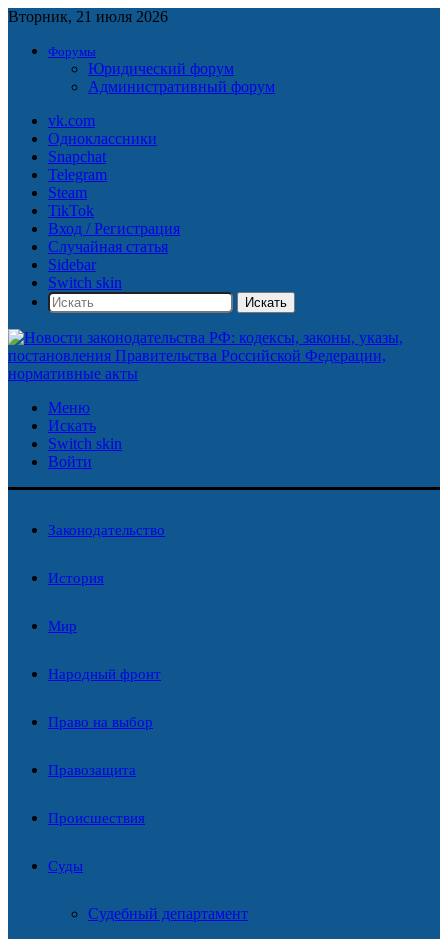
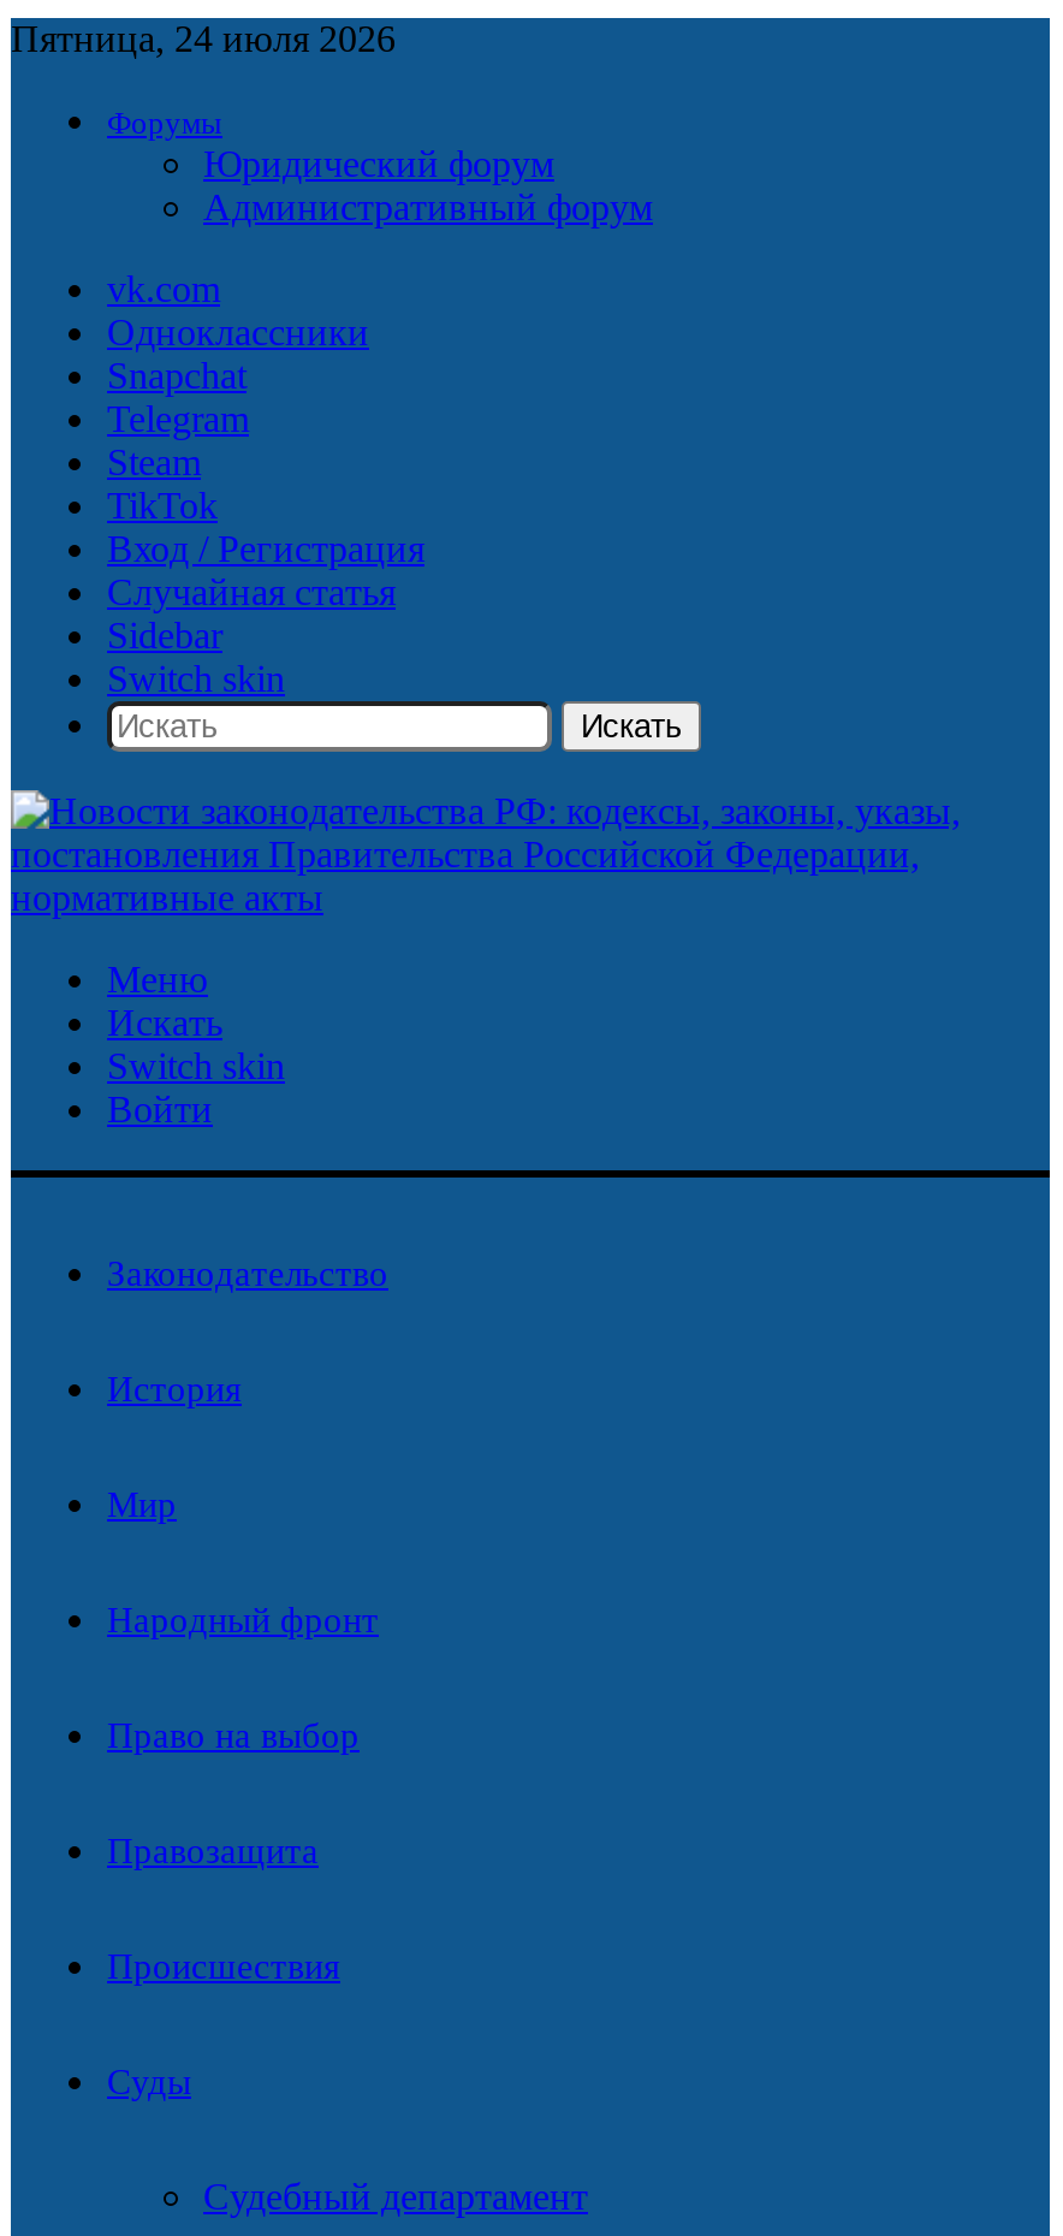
[8,8,168,25] Вторник, 21 июля 2026 -> [11,18,396,59] Пятница, 24 июля 2026

